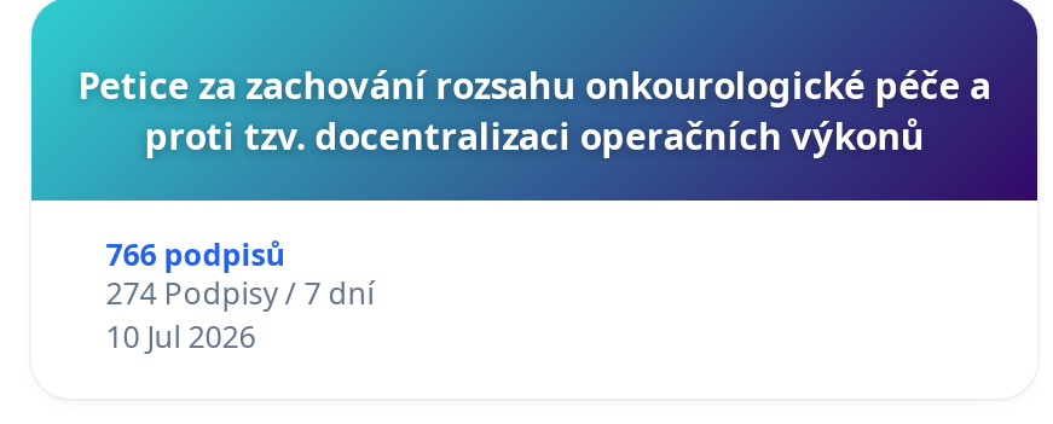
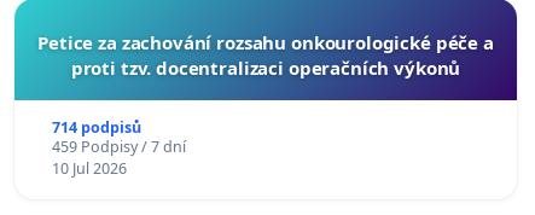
[106,235,285,276] 766 podpisů -> [52,117,141,138] 714 podpisů
[106,273,374,314] 274 Podpisy / 7 dní -> [52,137,186,157] 459 Podpisy / 7 dní

